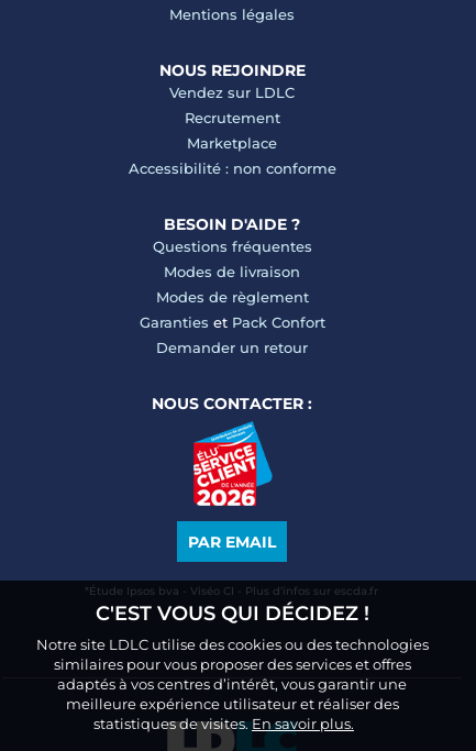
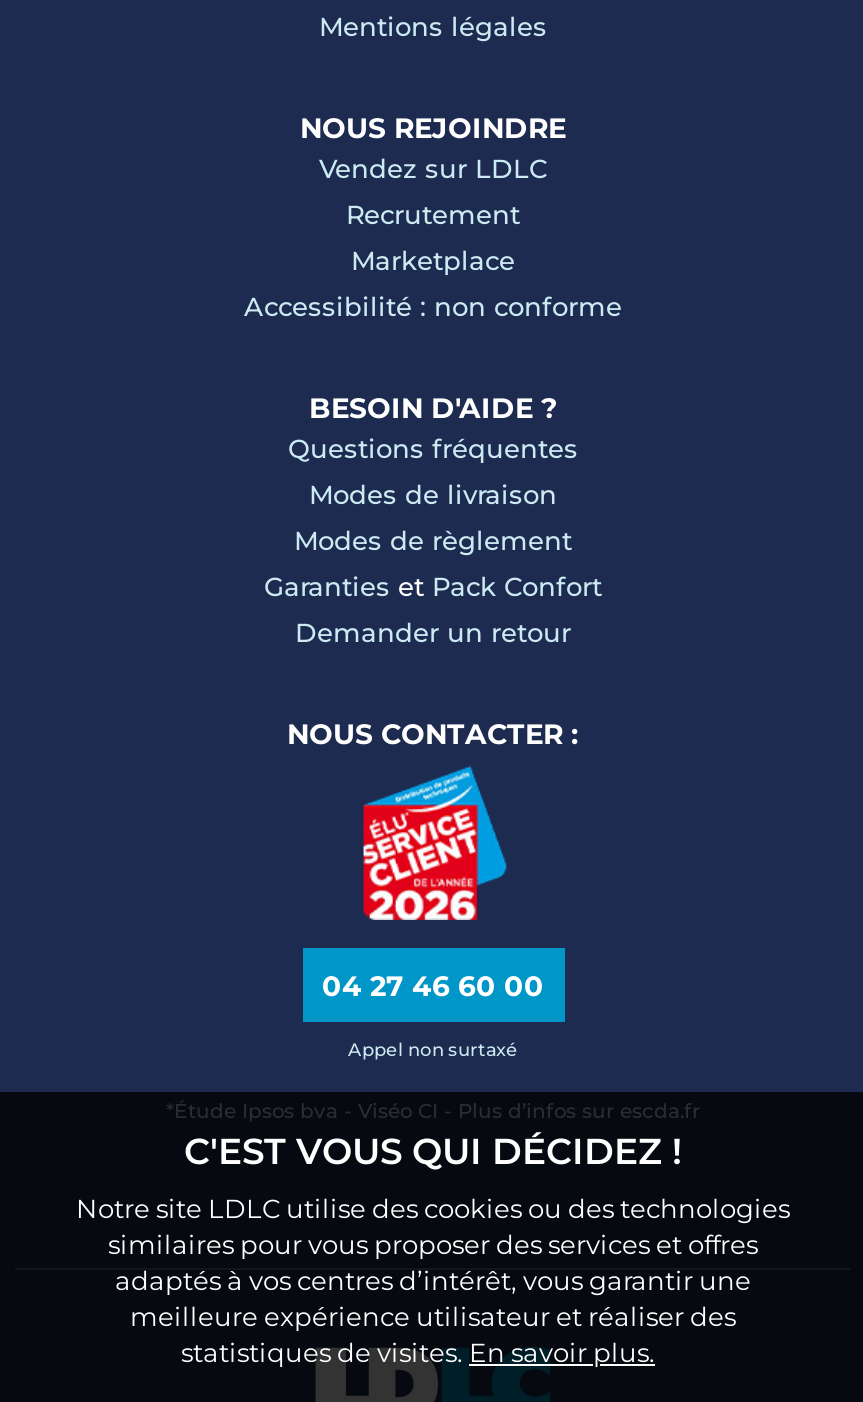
[188,532,276,551] PAR EMAIL -> [322,967,544,1059] 04 27 46 60 00 | Appel non surtaxé

